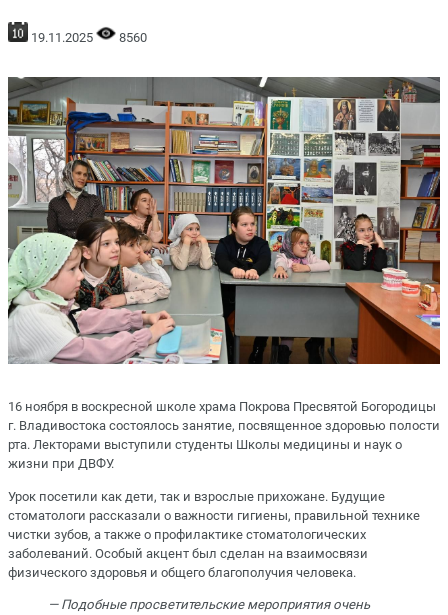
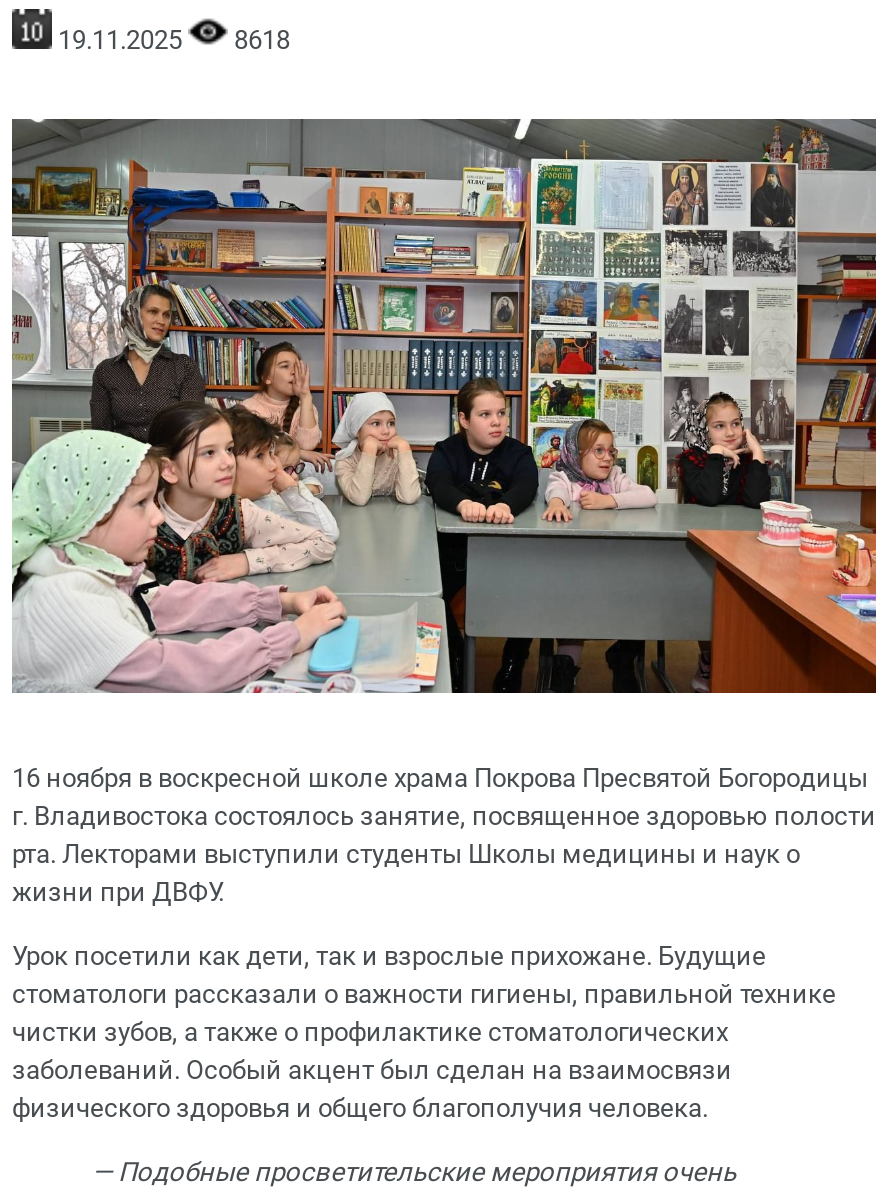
[28,30,147,45] 19.11.2025 8560 -> [52,24,290,54] 19.11.2025 8618

